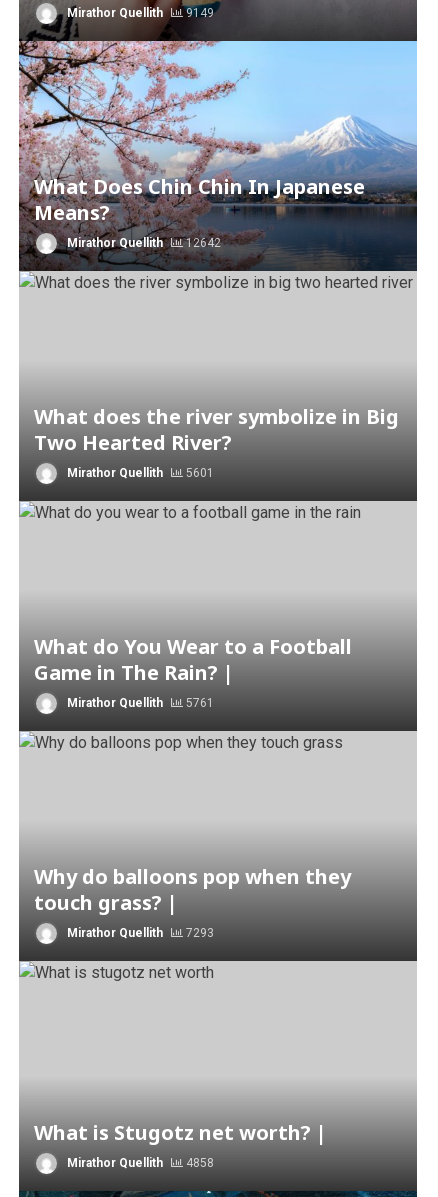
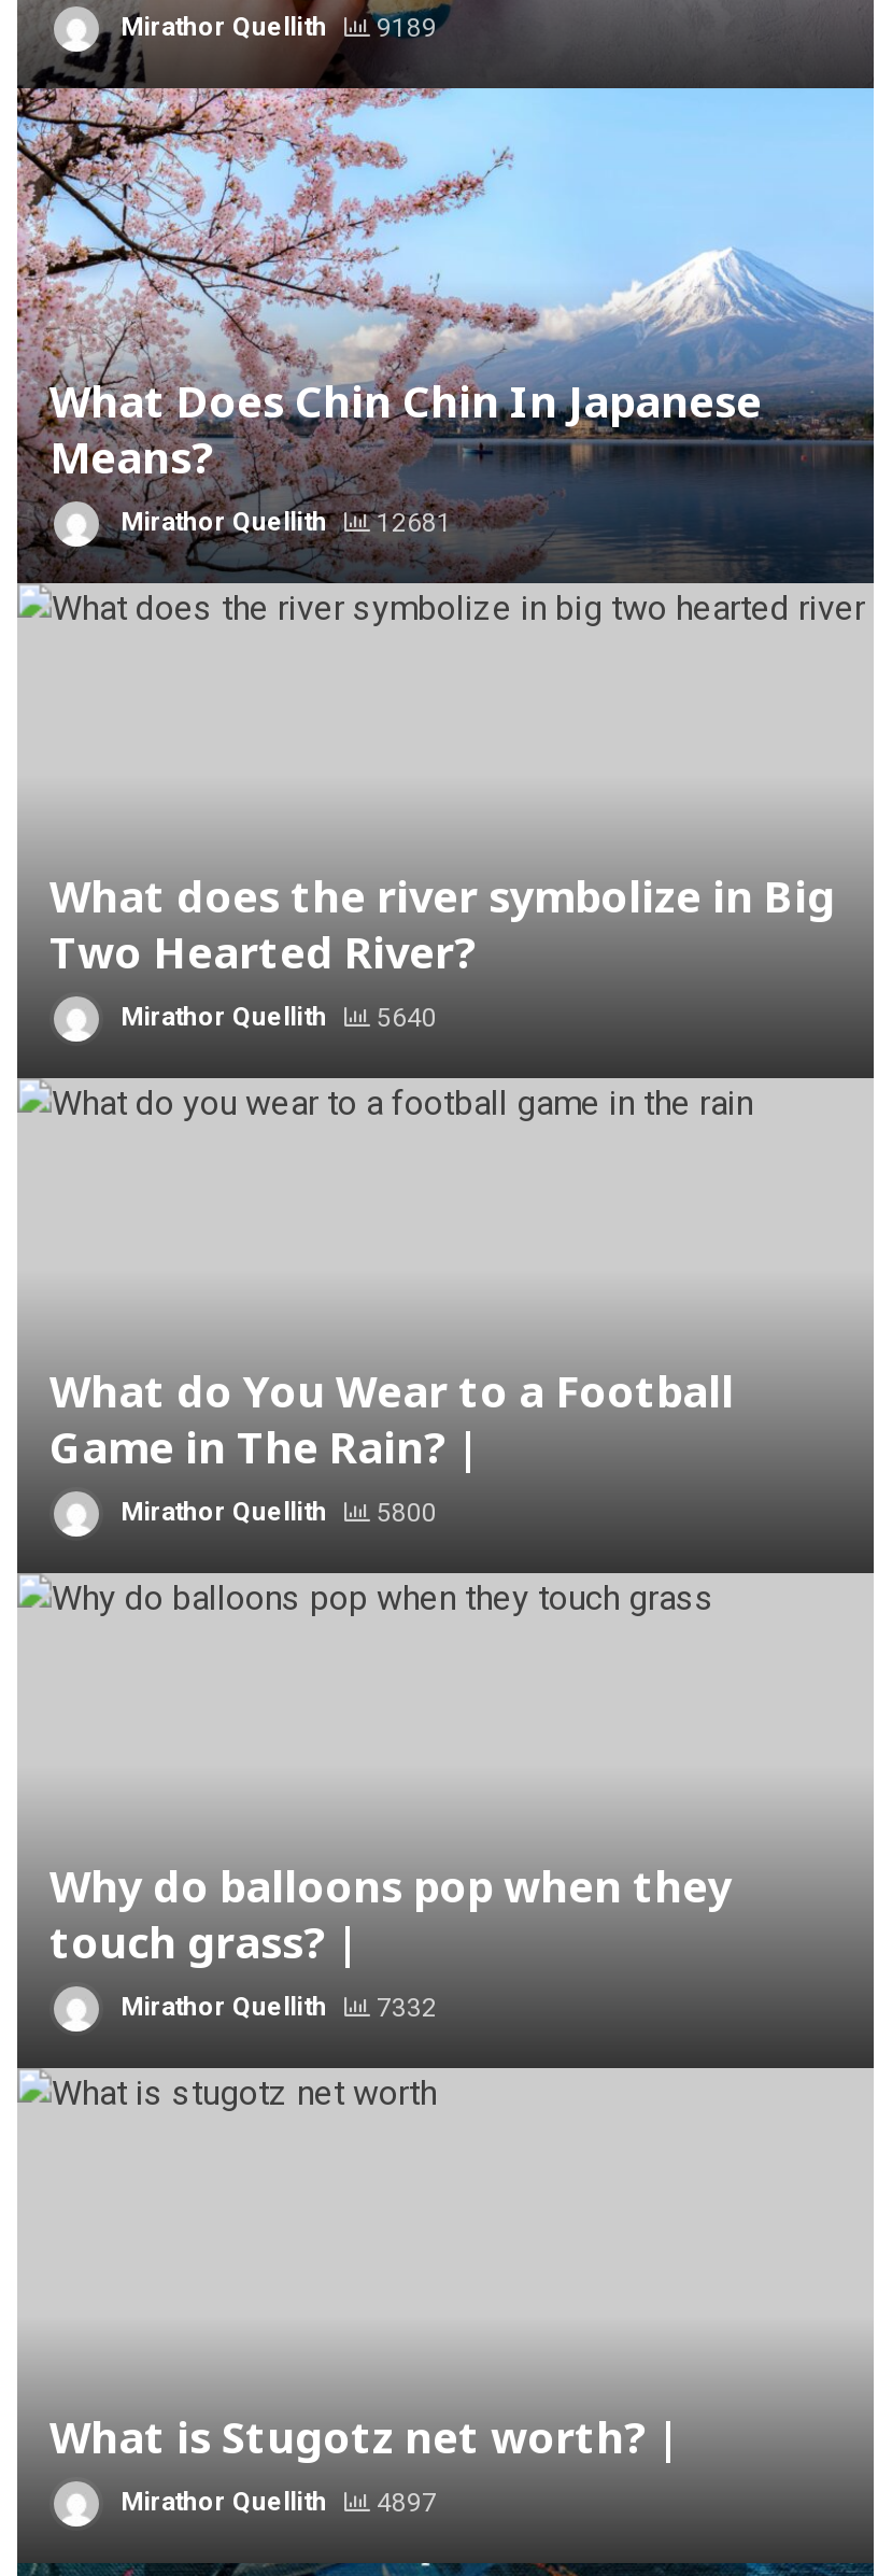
[64,6,214,20] Mirathor Quellith 9149 -> [114,12,437,42] Mirathor Quellith 9189
[64,236,221,250] Mirathor Quellith 12642 -> [114,507,452,537] Mirathor Quellith 12681
[64,466,214,480] Mirathor Quellith 5601 -> [114,1002,437,1032] Mirathor Quellith 5640
[64,696,214,710] Mirathor Quellith 5761 -> [114,1497,437,1527] Mirathor Quellith 5800
[64,926,214,940] Mirathor Quellith 7293 -> [114,1992,437,2022] Mirathor Quellith 7332
[64,1156,214,1170] Mirathor Quellith 4858 -> [114,2487,437,2517] Mirathor Quellith 4897

